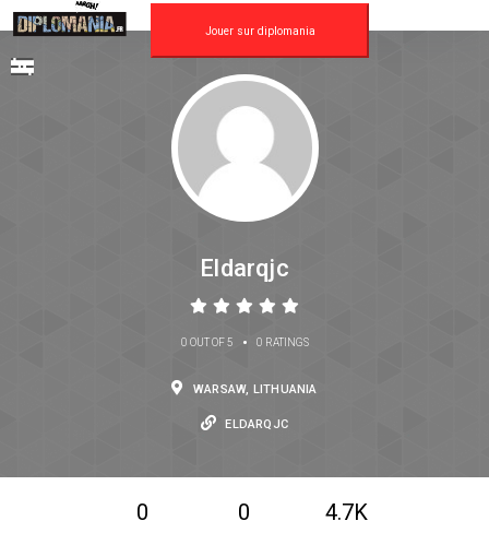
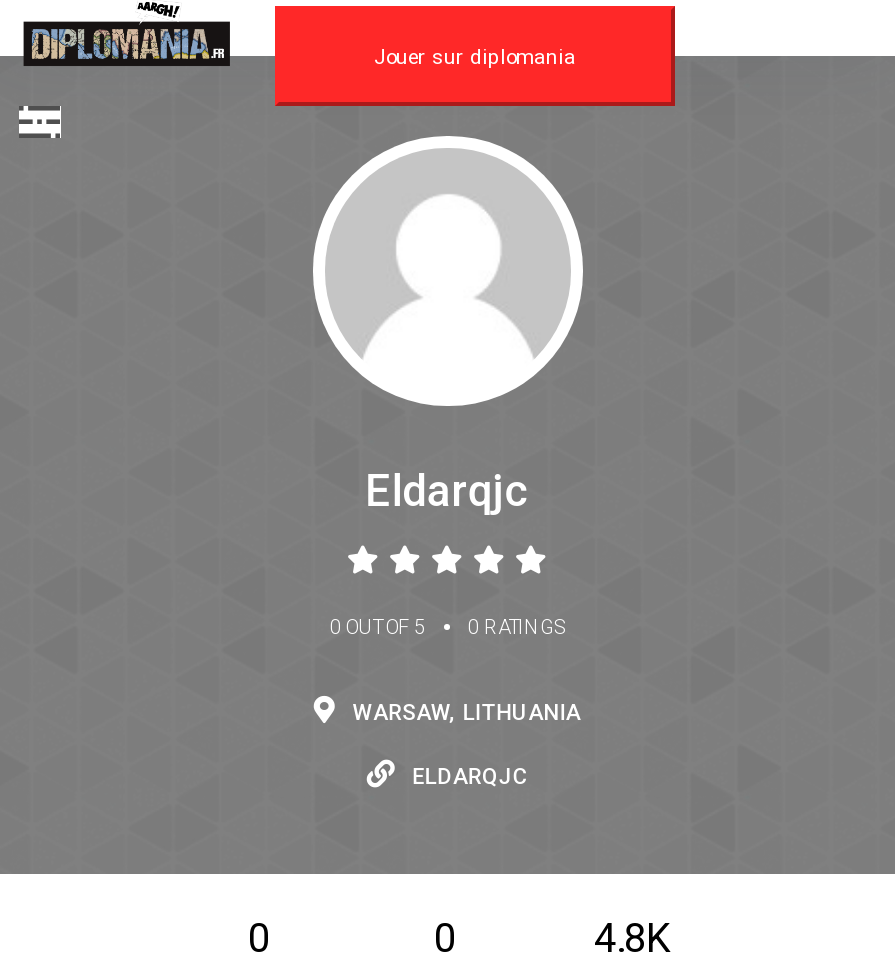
[325,499,367,525] 4.7K -> [594,914,672,962] 4.8K

